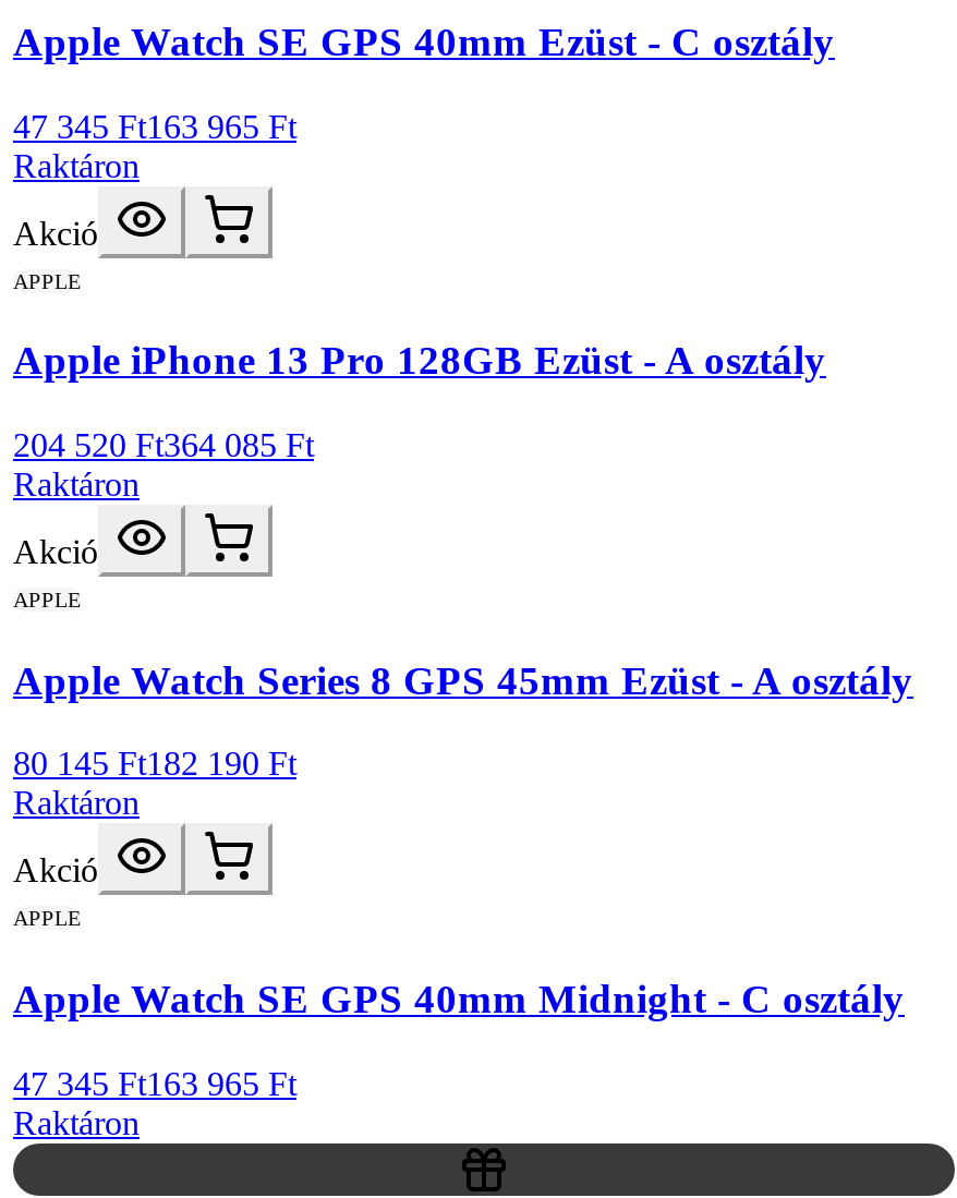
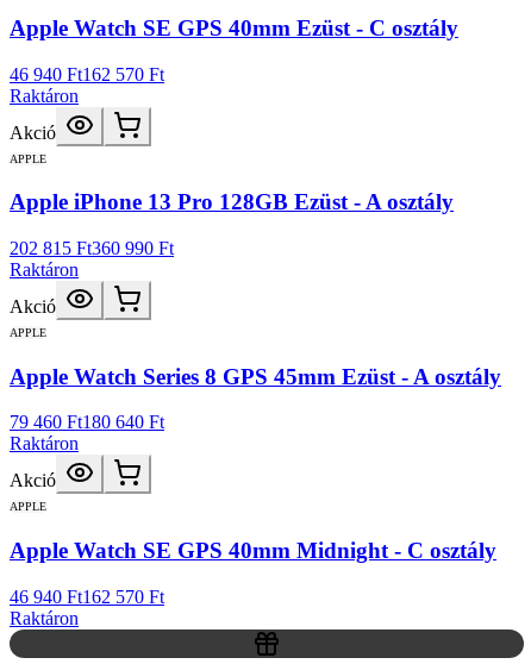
[13,107,296,144] 47 345 Ft163 965 Ft -> [10,64,164,84] 46 940 Ft162 570 Ft
[13,426,314,463] 204 520 Ft364 085 Ft -> [10,238,174,258] 202 815 Ft360 990 Ft
[13,746,296,783] 80 145 Ft182 190 Ft -> [10,412,164,433] 79 460 Ft180 640 Ft
[13,1065,296,1102] 47 345 Ft163 965 Ft -> [10,587,164,607] 46 940 Ft162 570 Ft

